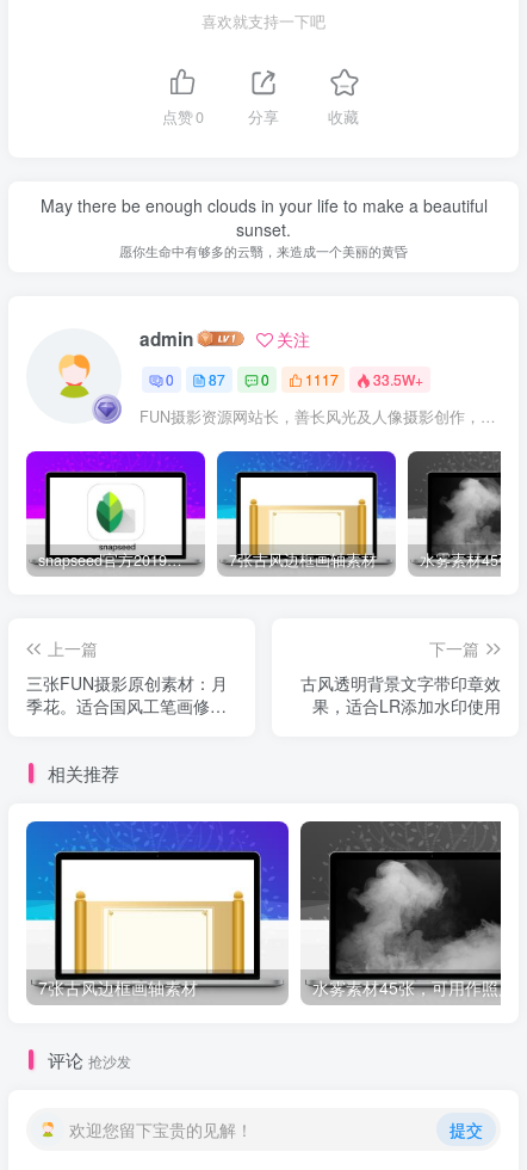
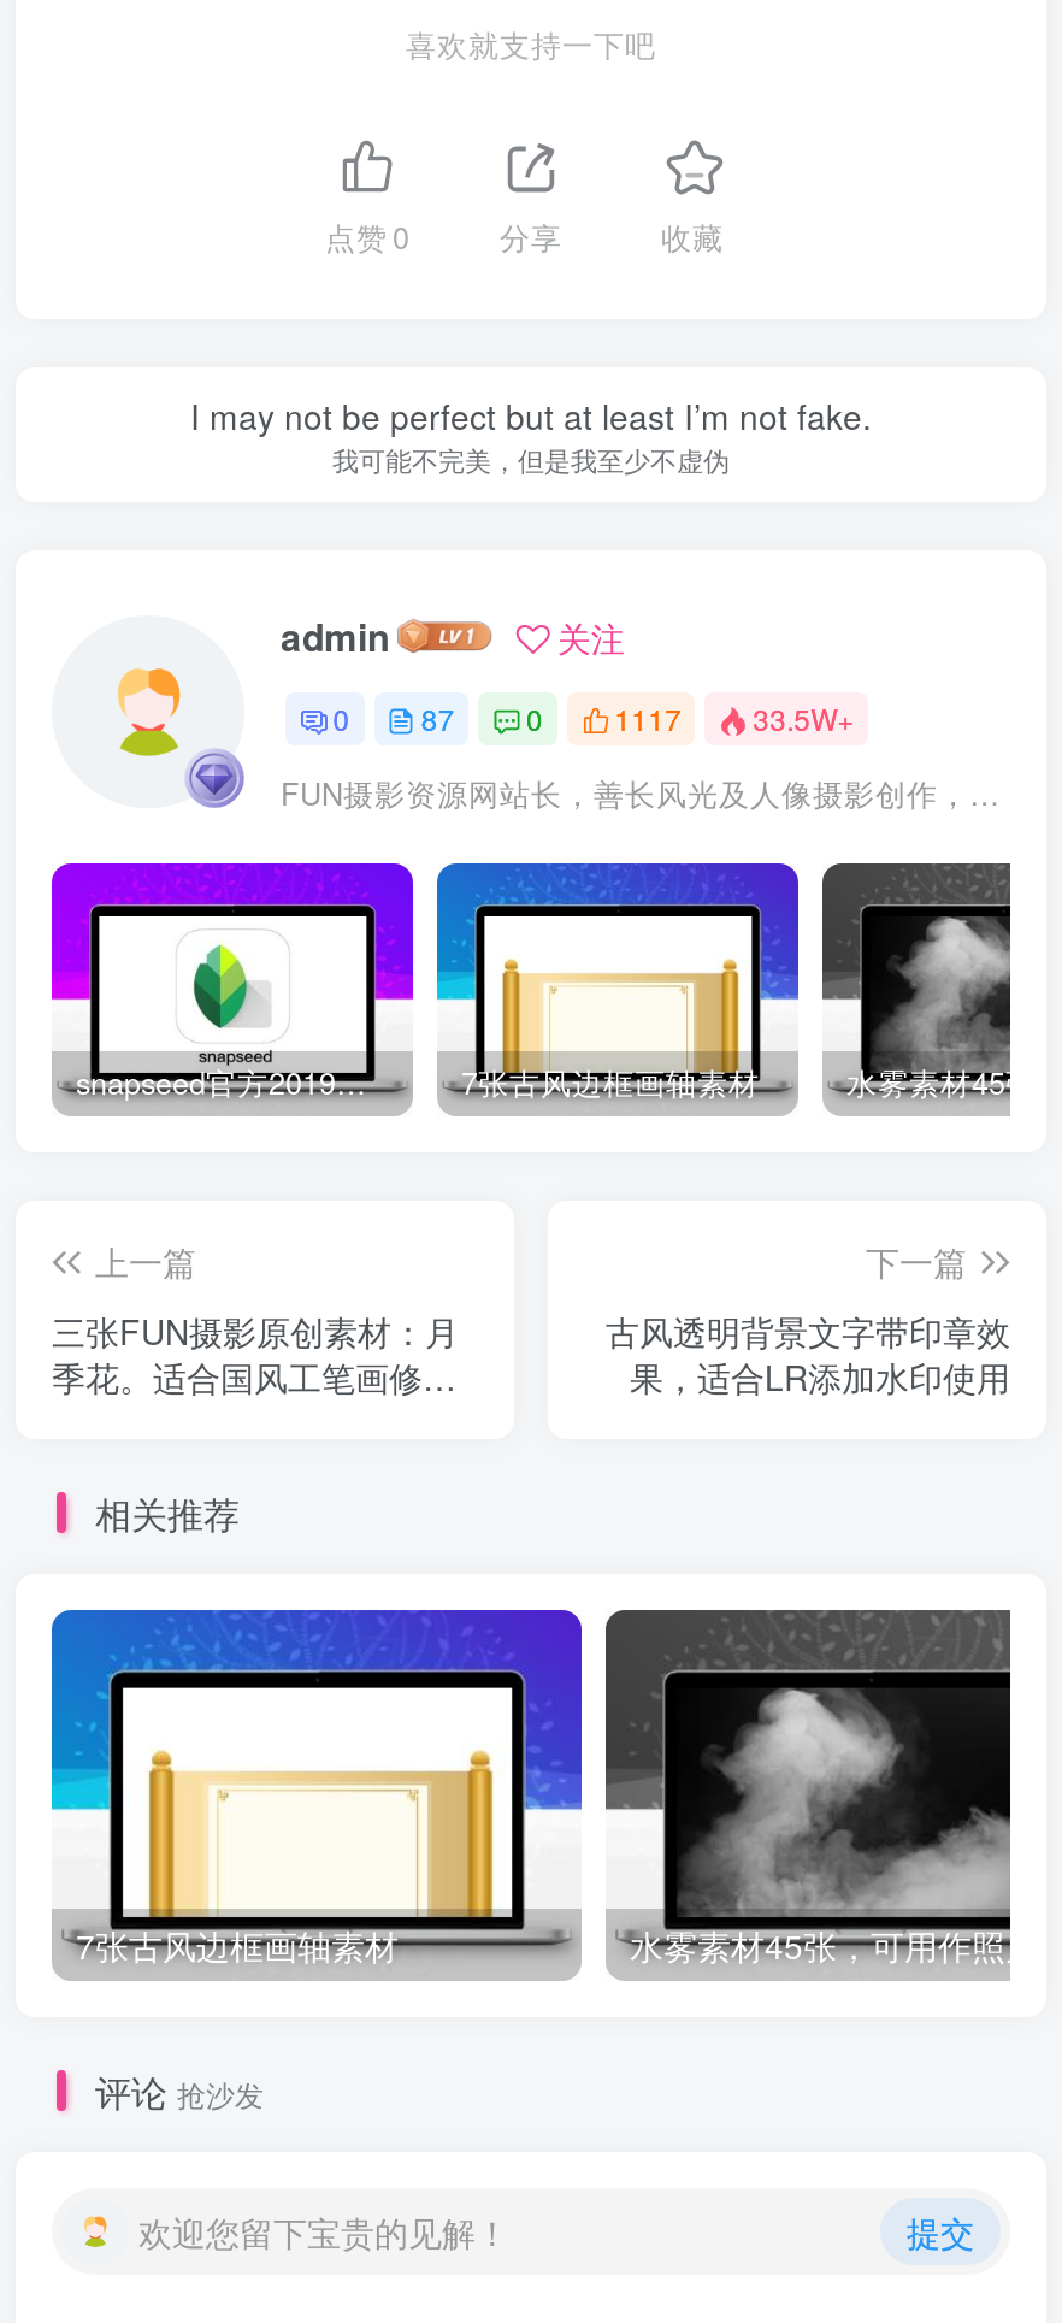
[40,193,487,260] May there be enough clouds in your life to make a beautiful | sunset. | 愿你生命中有够多的云翳，来造成一个美丽的黄昏 -> [190,390,872,477] I may not be perfect but at least I’m not fake. | 我可能不完美，但是我至少不虚伪

